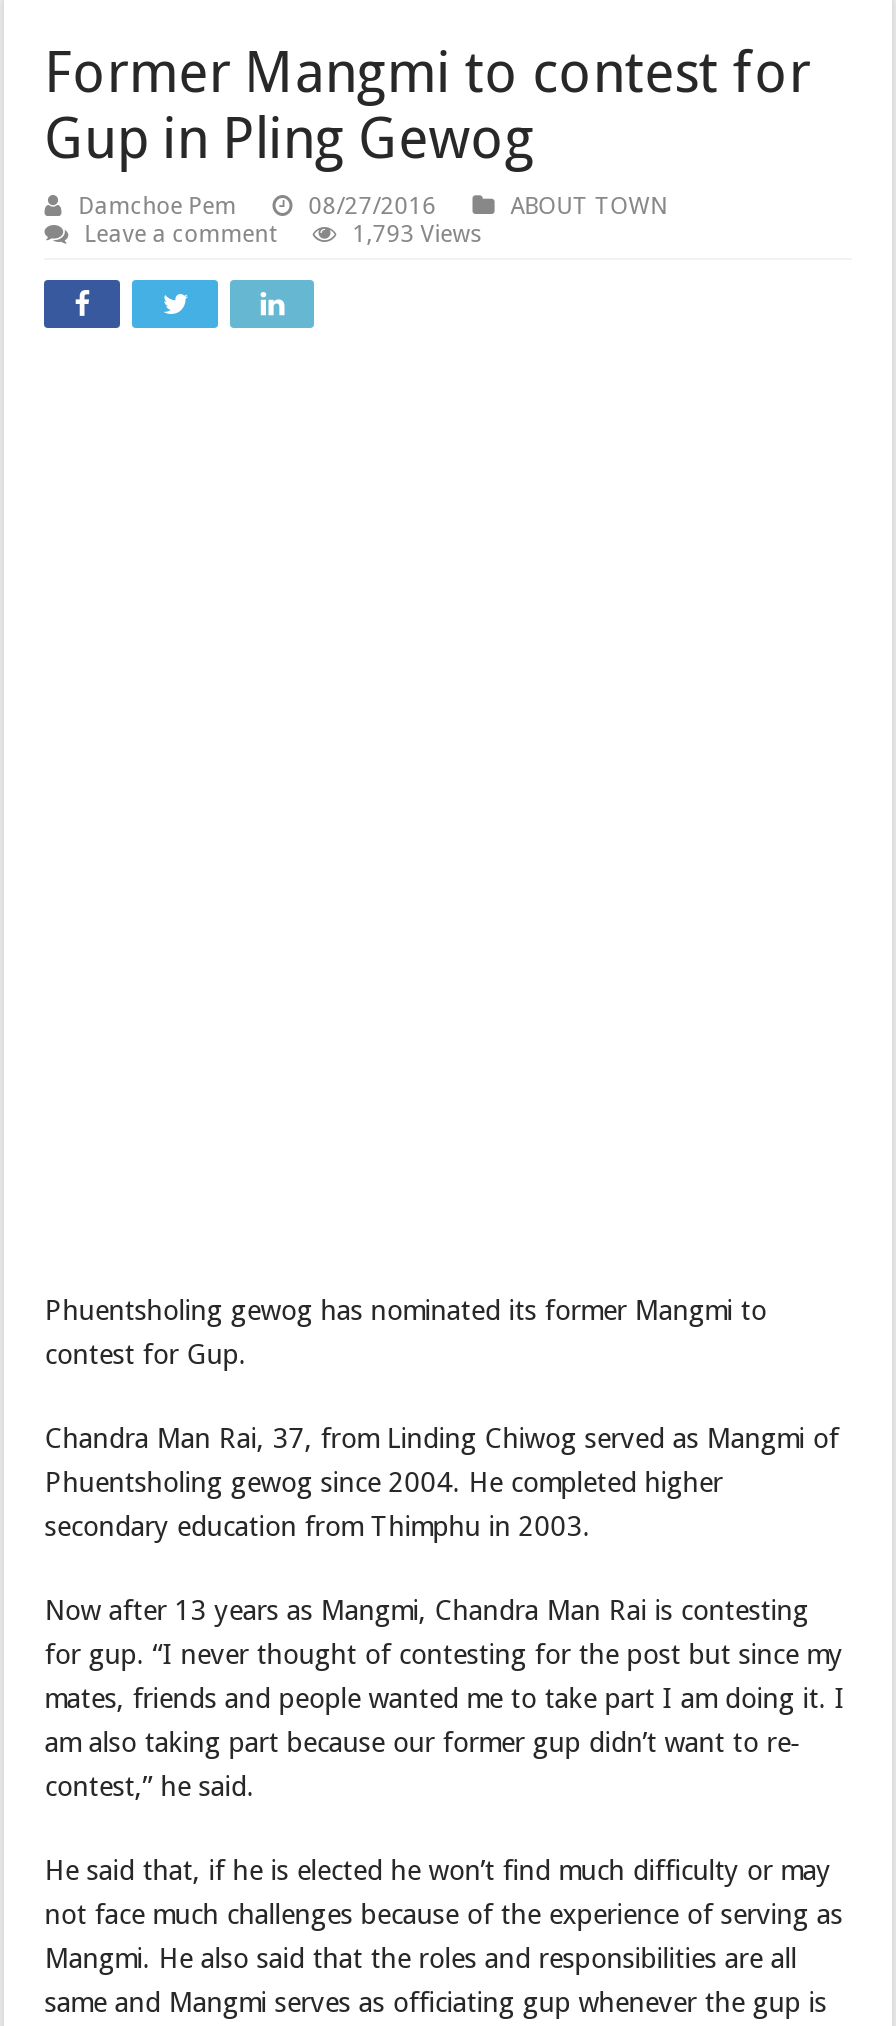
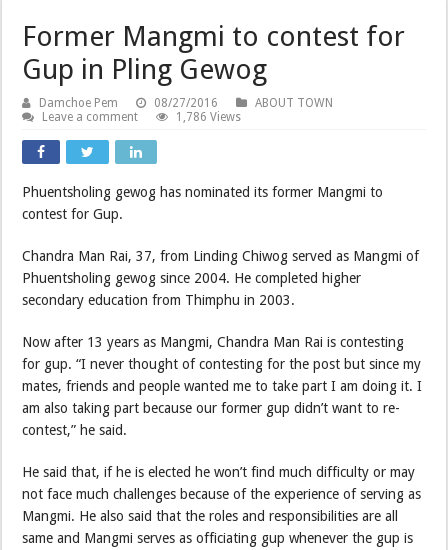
[352,220,482,248] 1,793 Views -> [176,110,241,124] 1,786 Views

